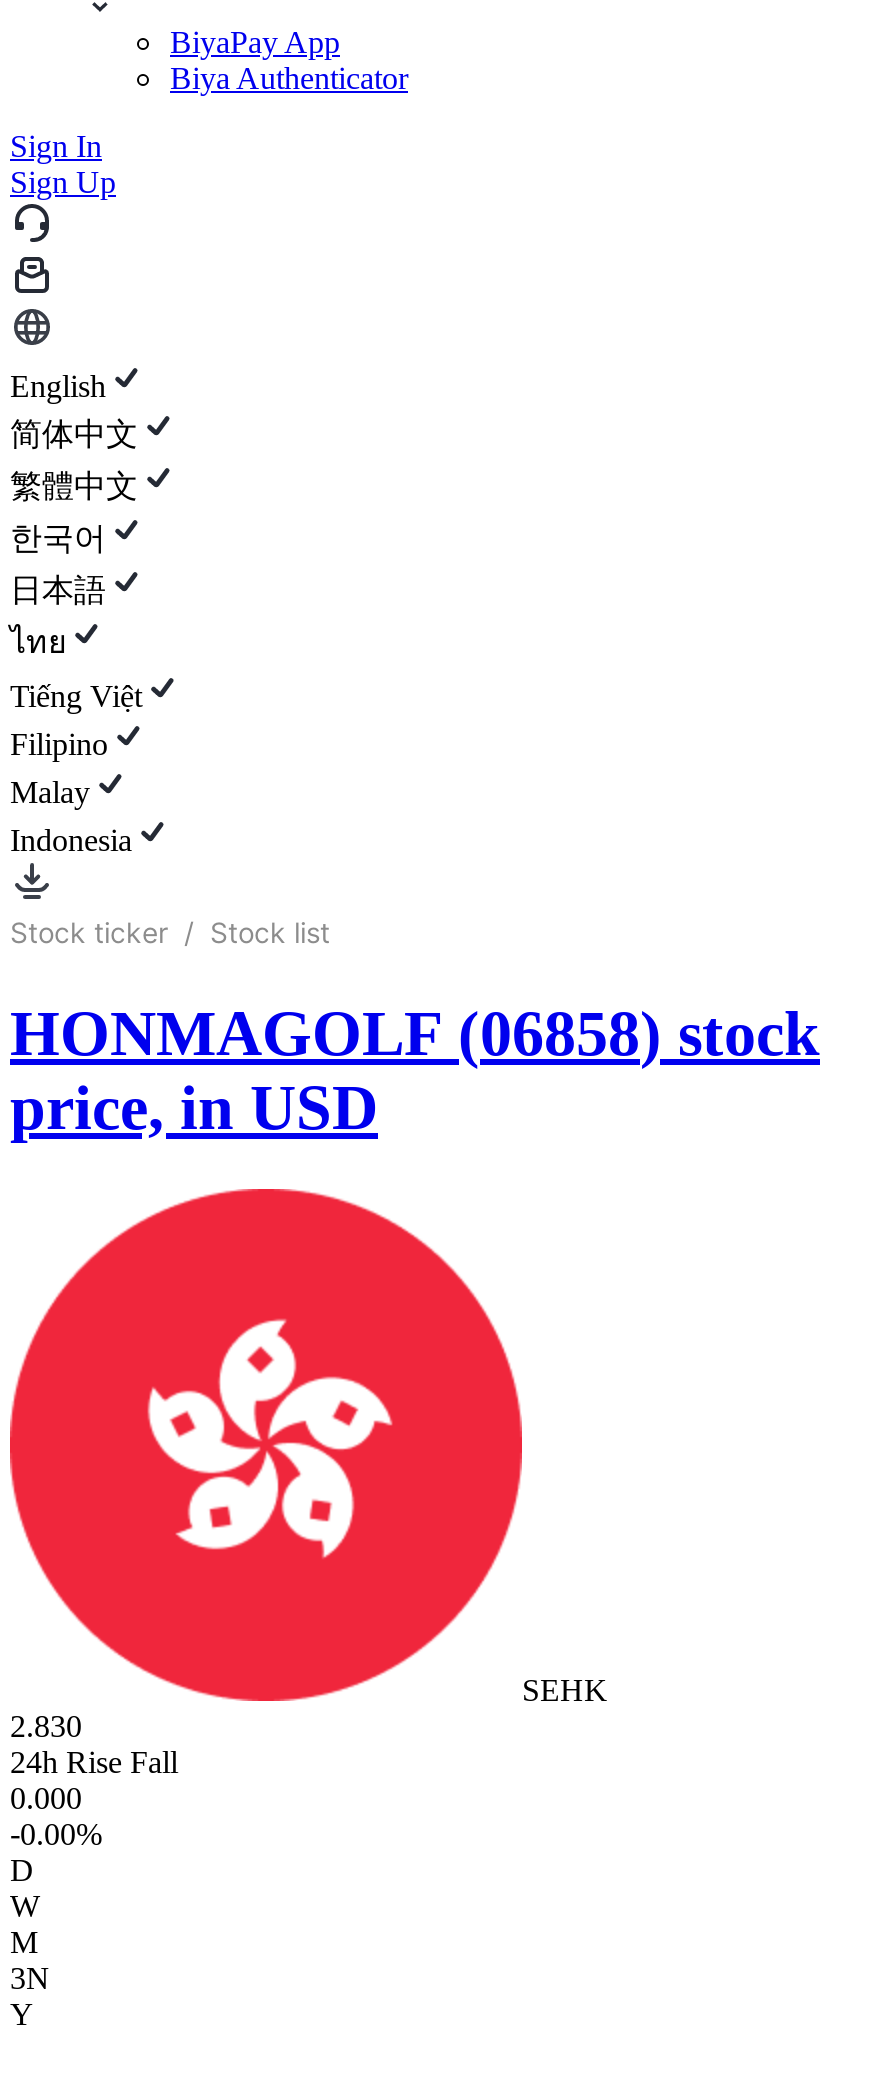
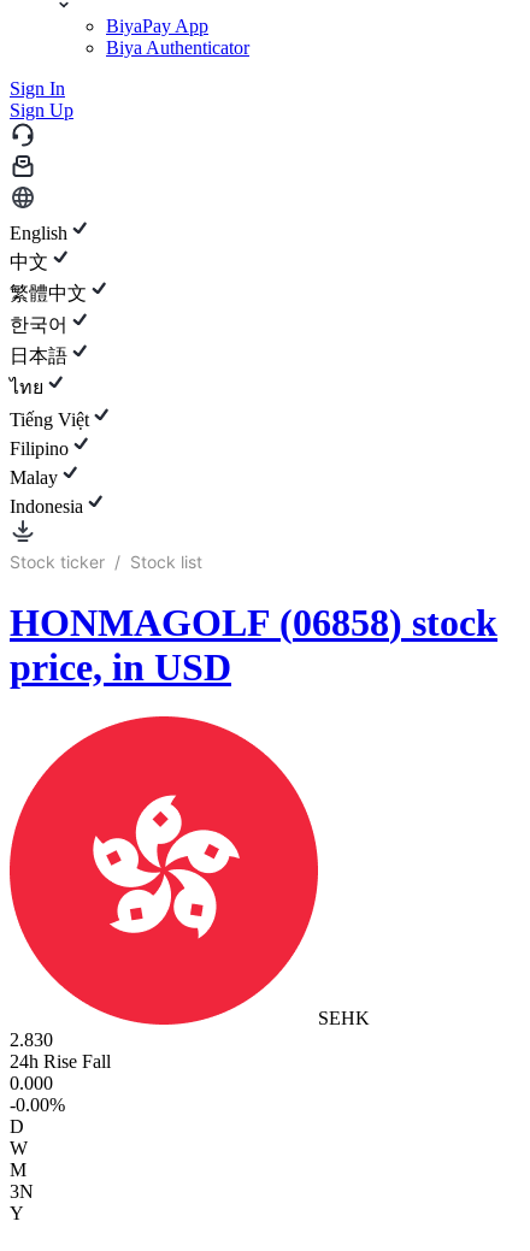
[10,417,138,451] 简体中文 -> [10,252,48,272] 中文

